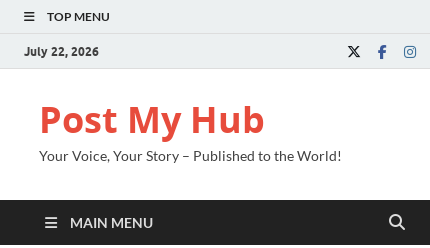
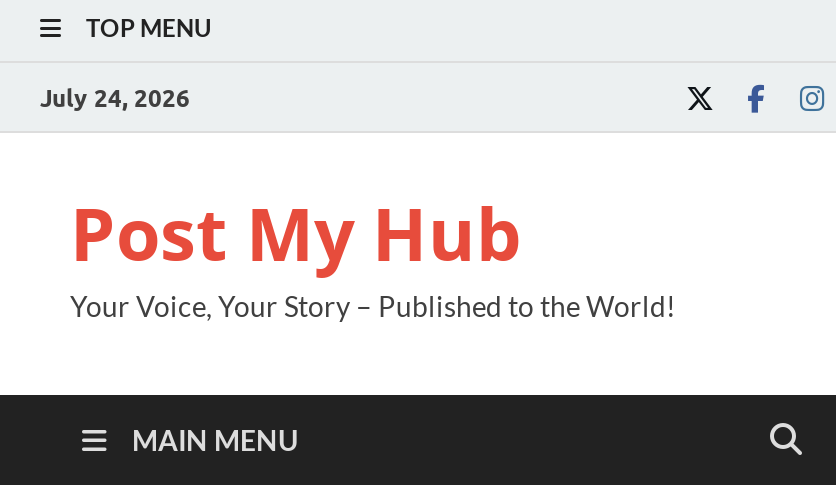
[24,43,99,58] July 22, 2026 -> [40,82,190,112] July 24, 2026

